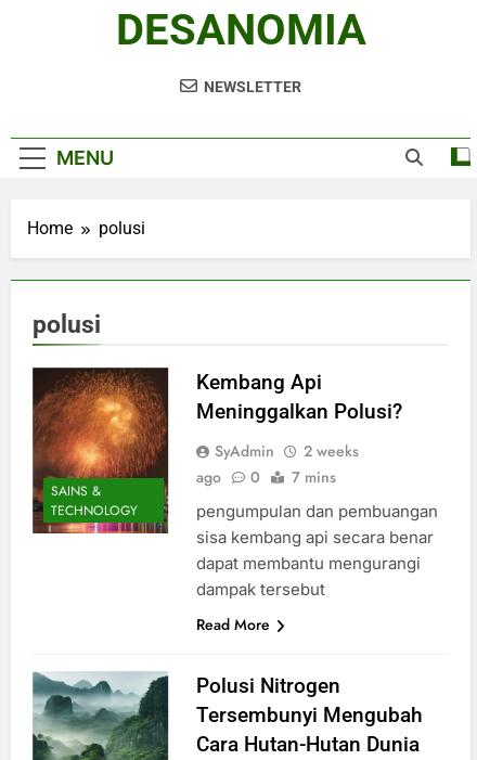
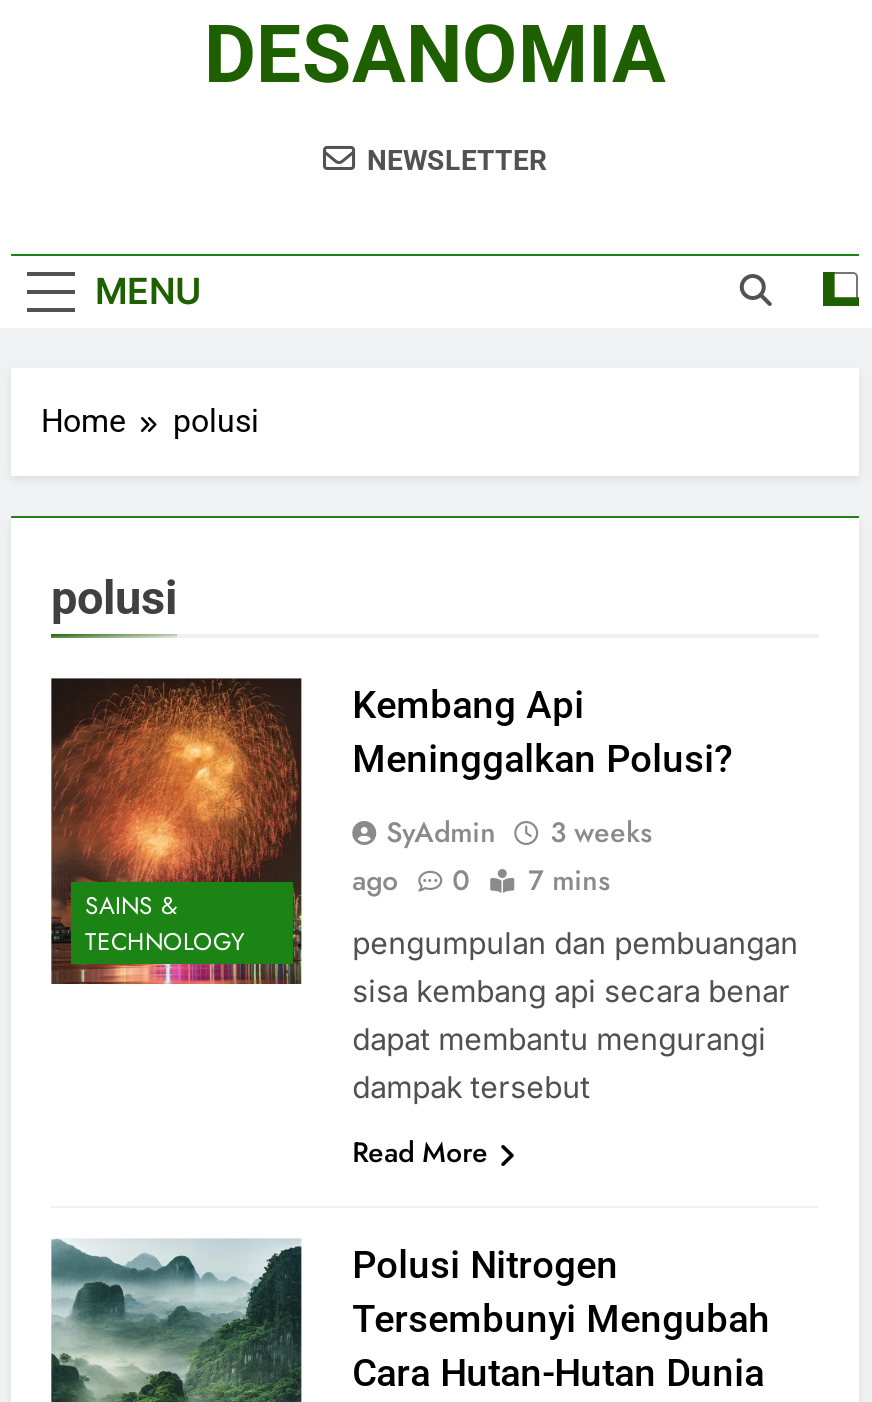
[214,440,358,462] SyAdmin 2 weeks -> [386,812,652,852] SyAdmin 3 weeks

